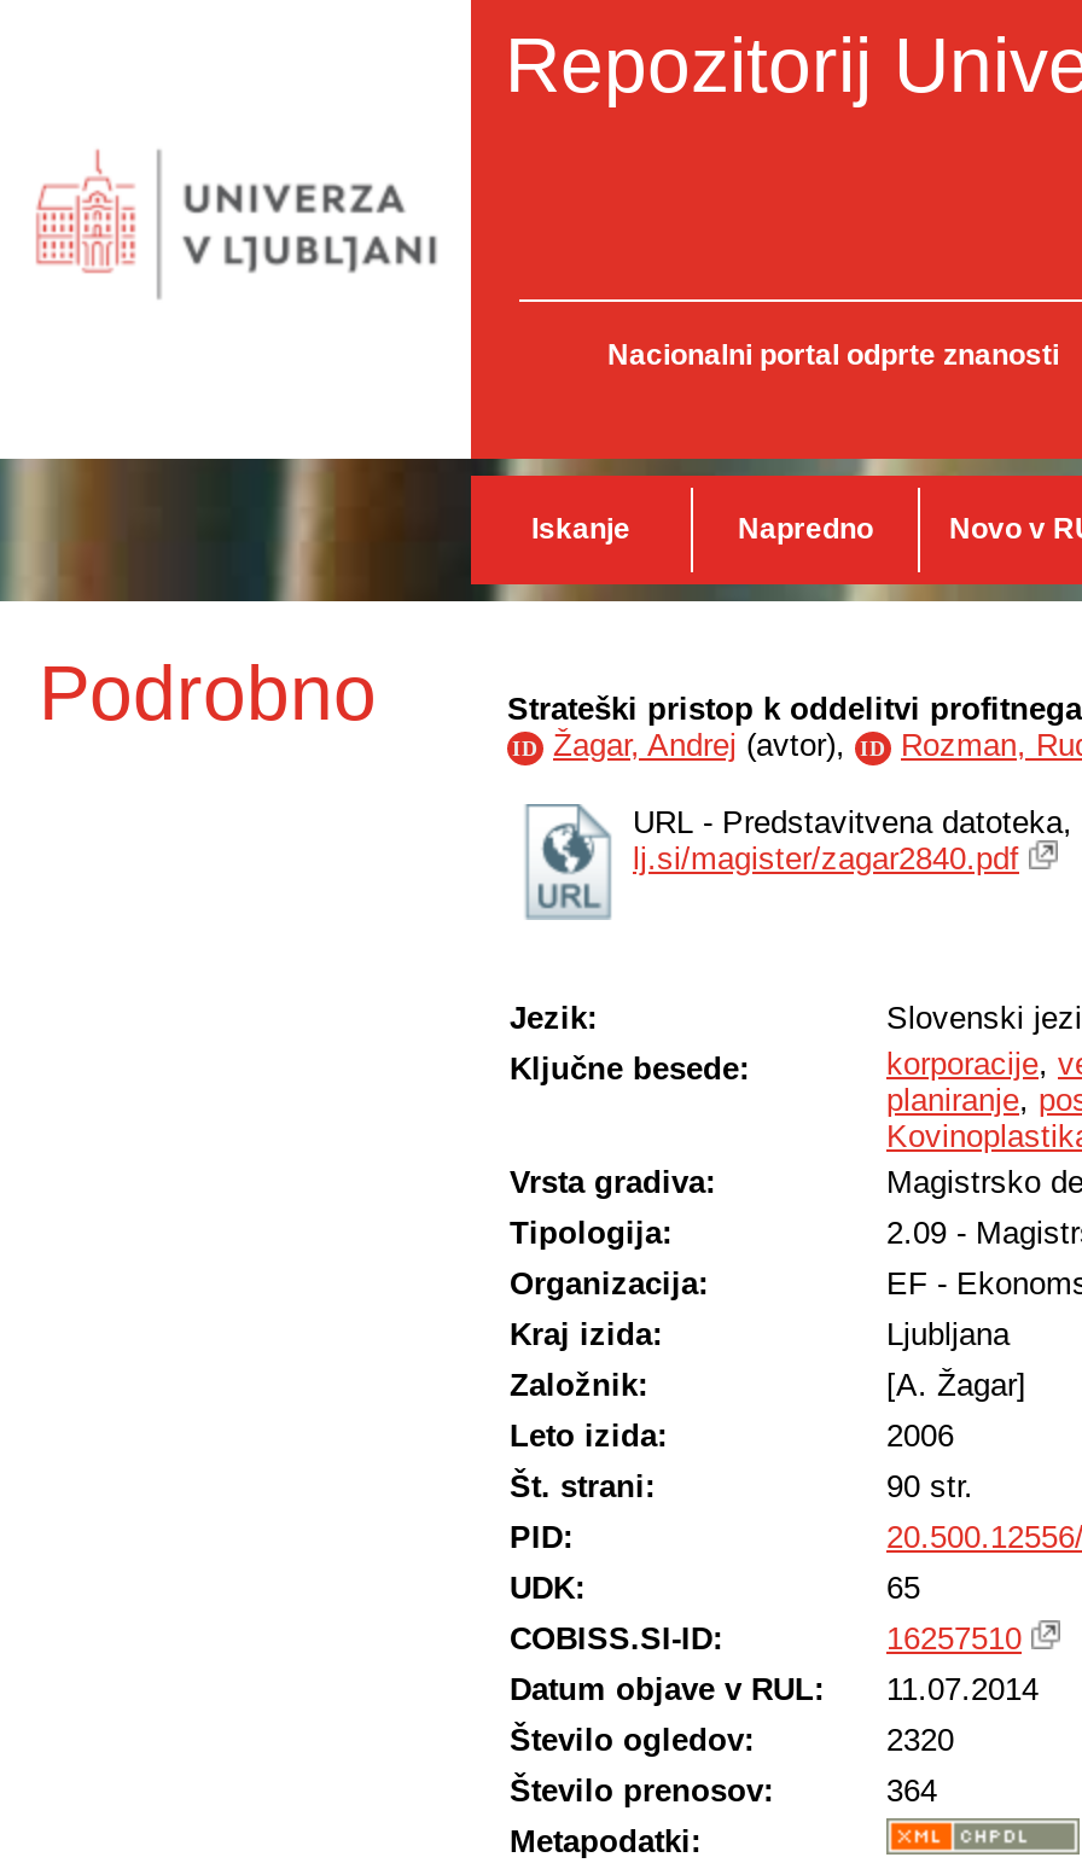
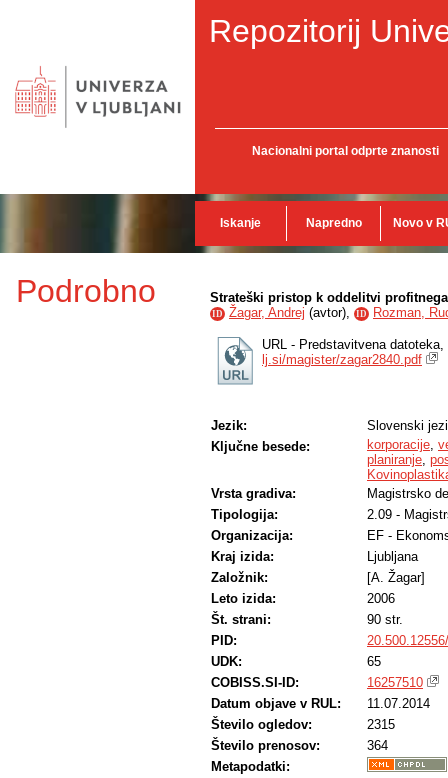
[886,1722,954,1758] 2320 -> [367,717,395,732] 2315

